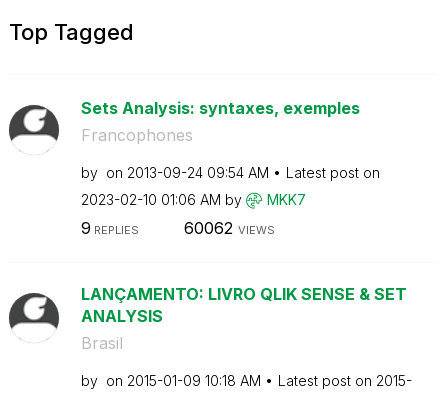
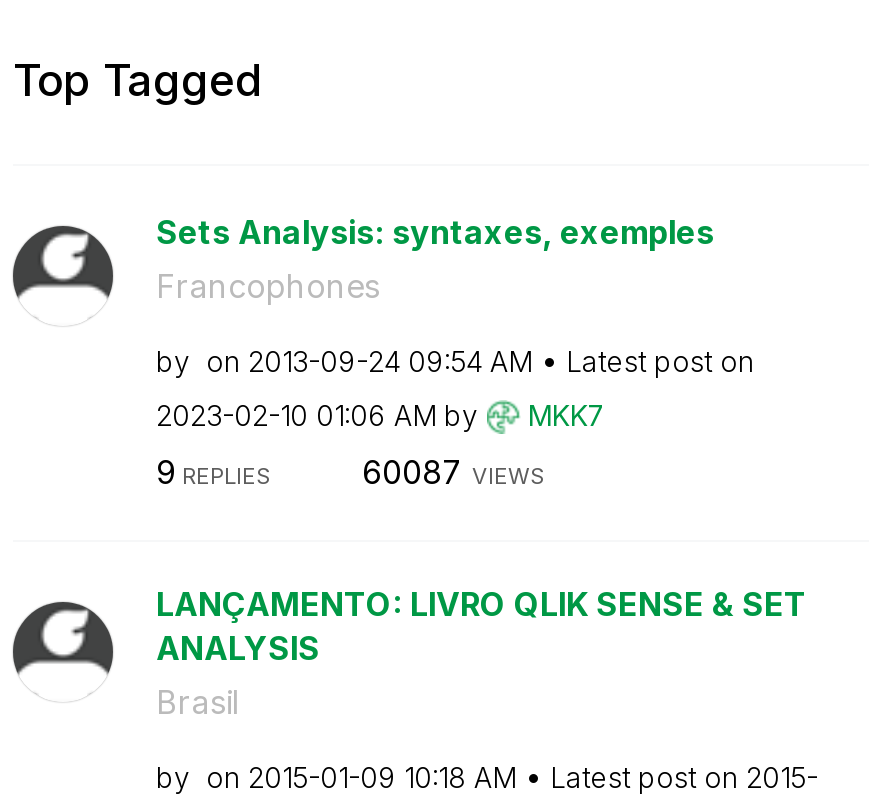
[183,218,274,238] 60062 VIEWS -> [362,452,546,492] 60087 VIEWS

